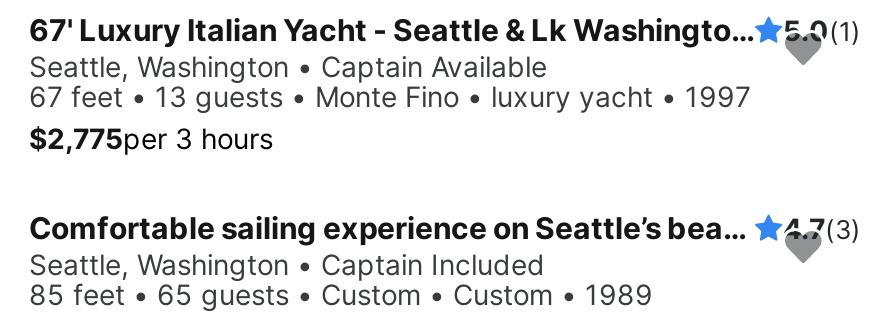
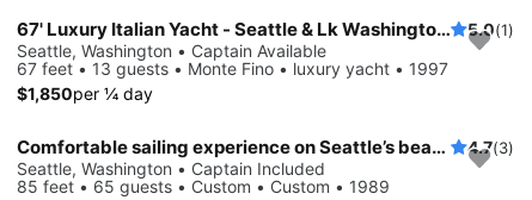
[29,120,273,154] $2,775per 3 hours -> [17,83,153,103] $1,850per ¼ day

